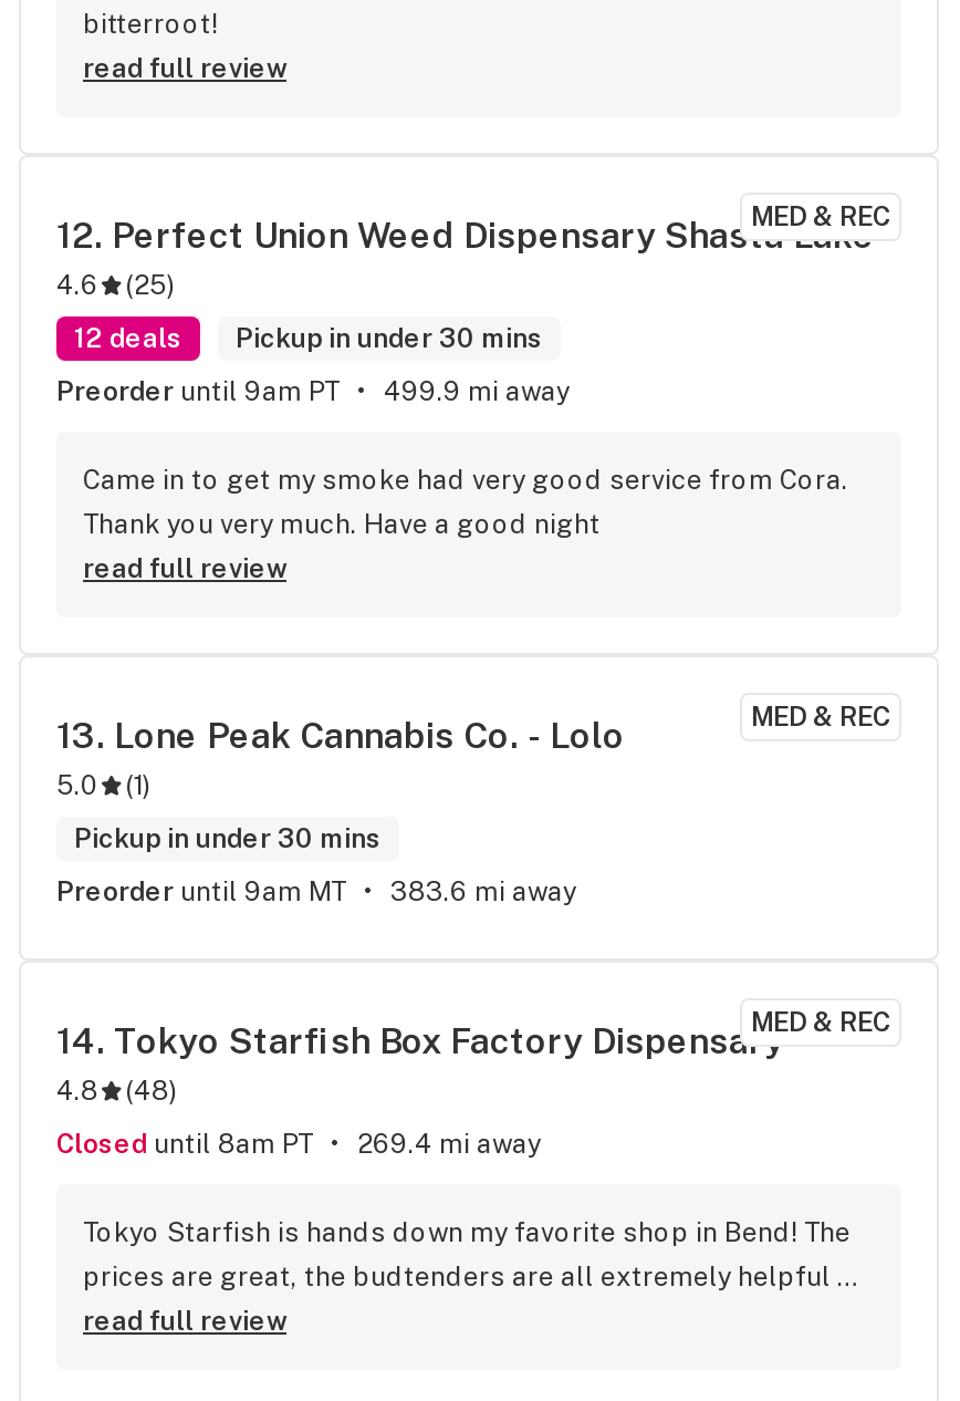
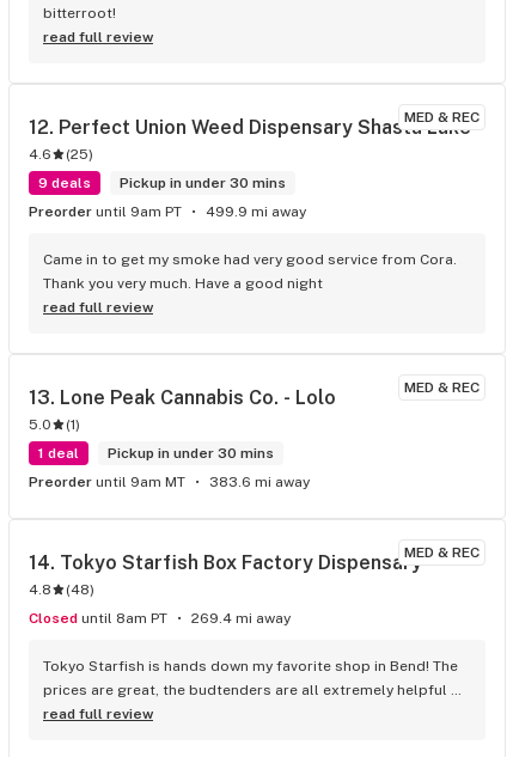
[74,323,543,354] 12 deals Pickup in under 30 mins -> [38,175,286,191] 9 deals Pickup in under 30 mins
none -> [38,445,79,462] 1 deal

